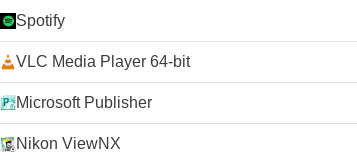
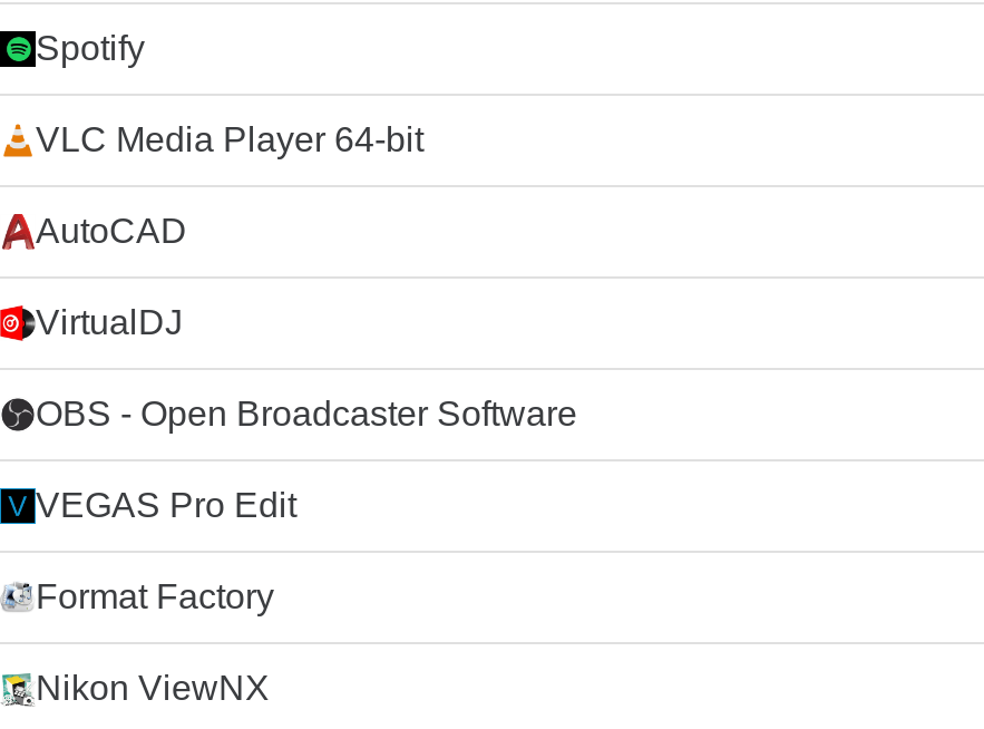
[16,94,152,111] Microsoft Publisher -> [36,212,577,615] AutoCAD | VirtualDJ | OBS - Open Broadcaster Software | VEGAS Pro Edit | Format Factory

